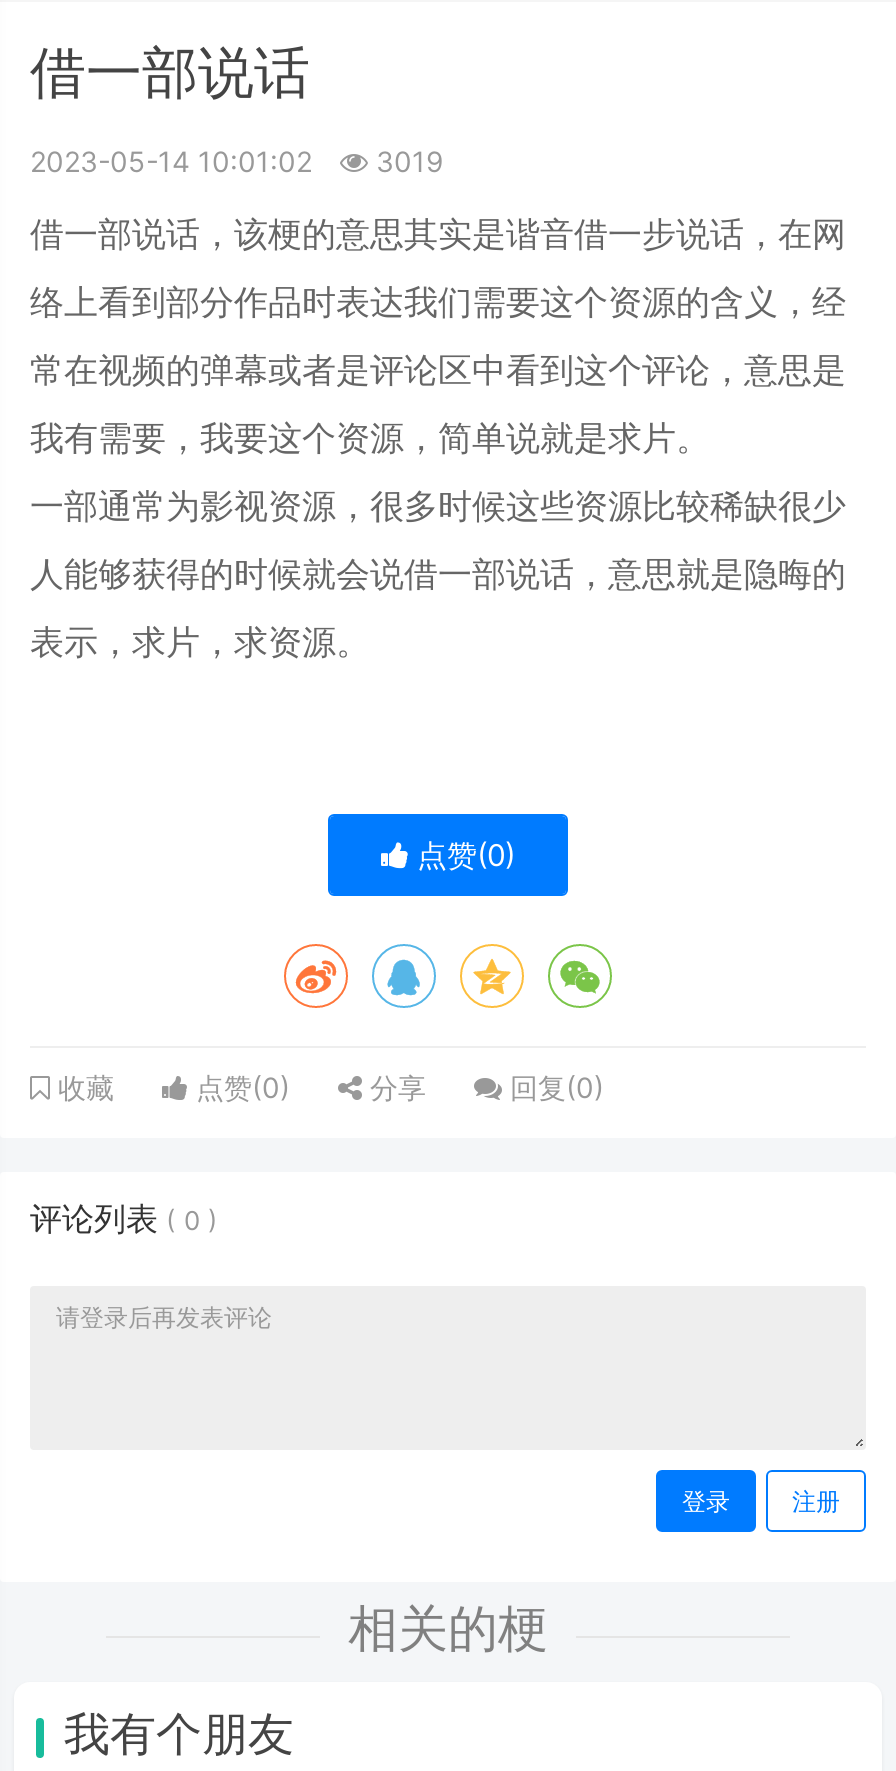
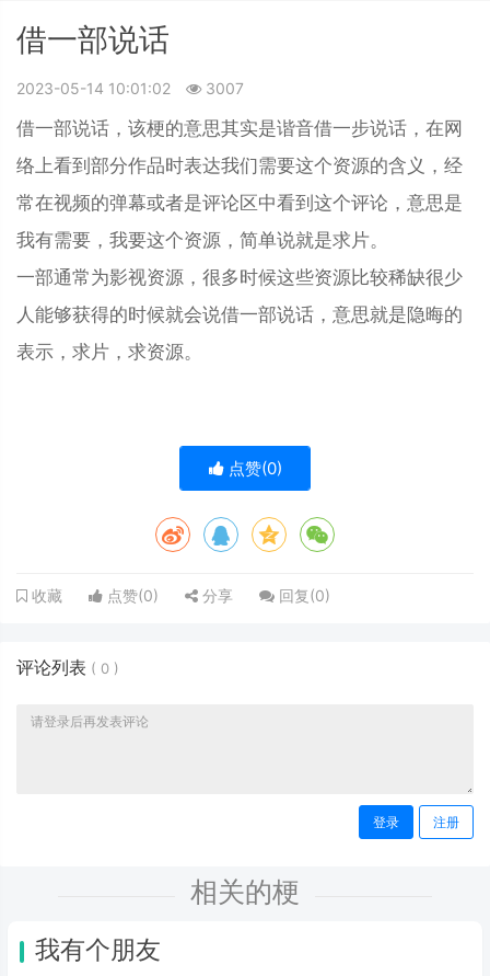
[30,144,444,178] 2023-05-14 10:01:02 3019 -> [16,79,244,97] 2023-05-14 10:01:02 3007

